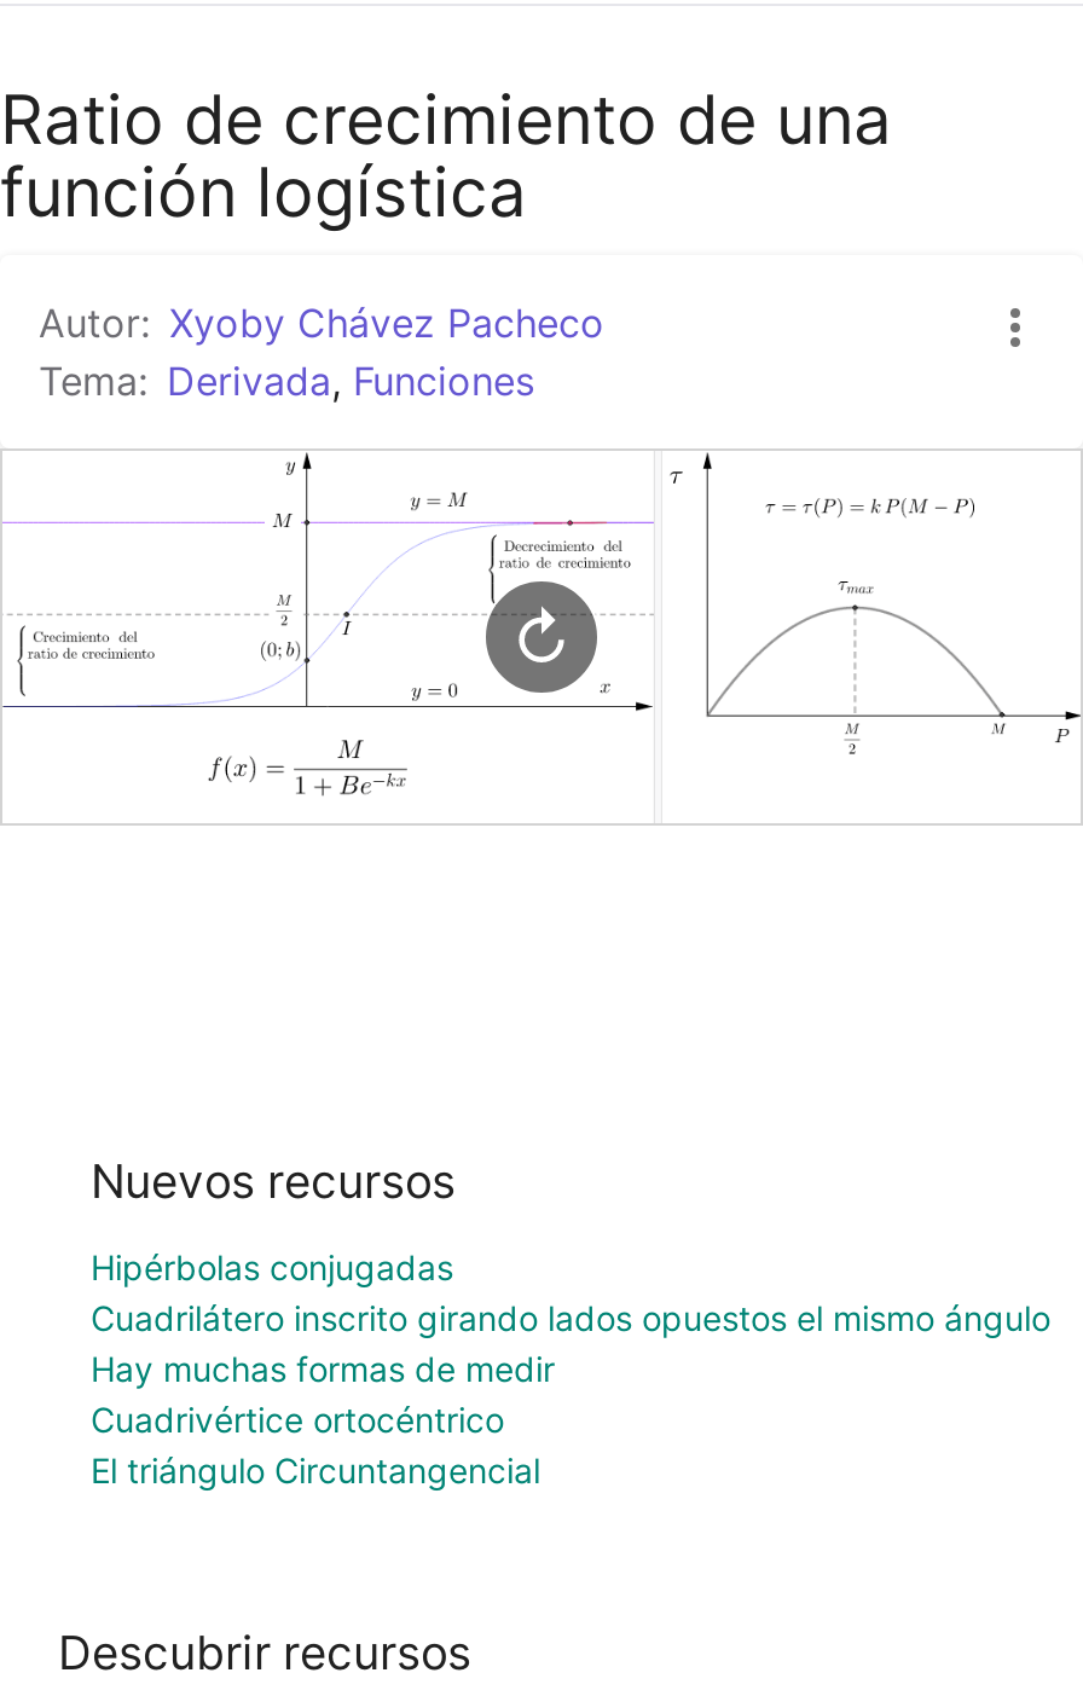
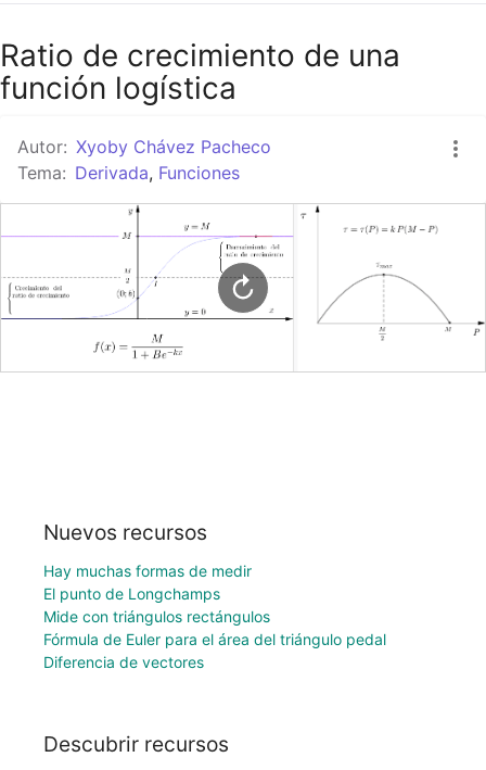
[91,1246,1050,1338] Hipérbolas conjugadas | Cuadrilátero inscrito girando lados opuestos el mismo ángulo -> none
moved [91,1347,555,1388] -> [43,561,252,580]: Hay muchas formas de medir
[91,1398,540,1490] Cuadrivértice ortocéntrico | El triángulo Circuntangencial -> [43,584,386,671] El punto de Longchamps | Mide con triángulos rectángulos | Fórmula de Euler para el área del triángulo pedal | Diferencia de vectores

